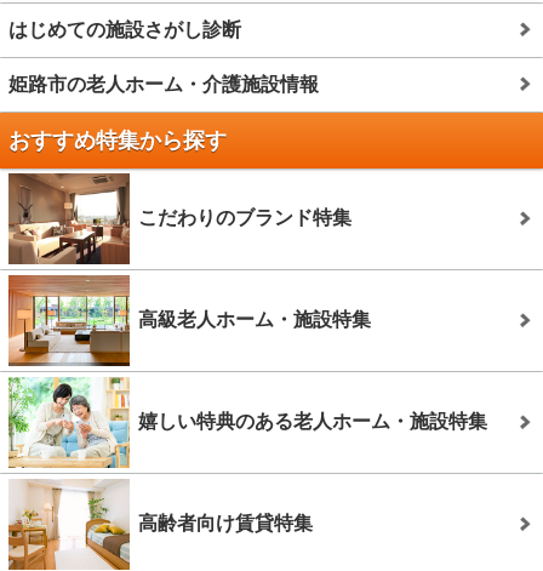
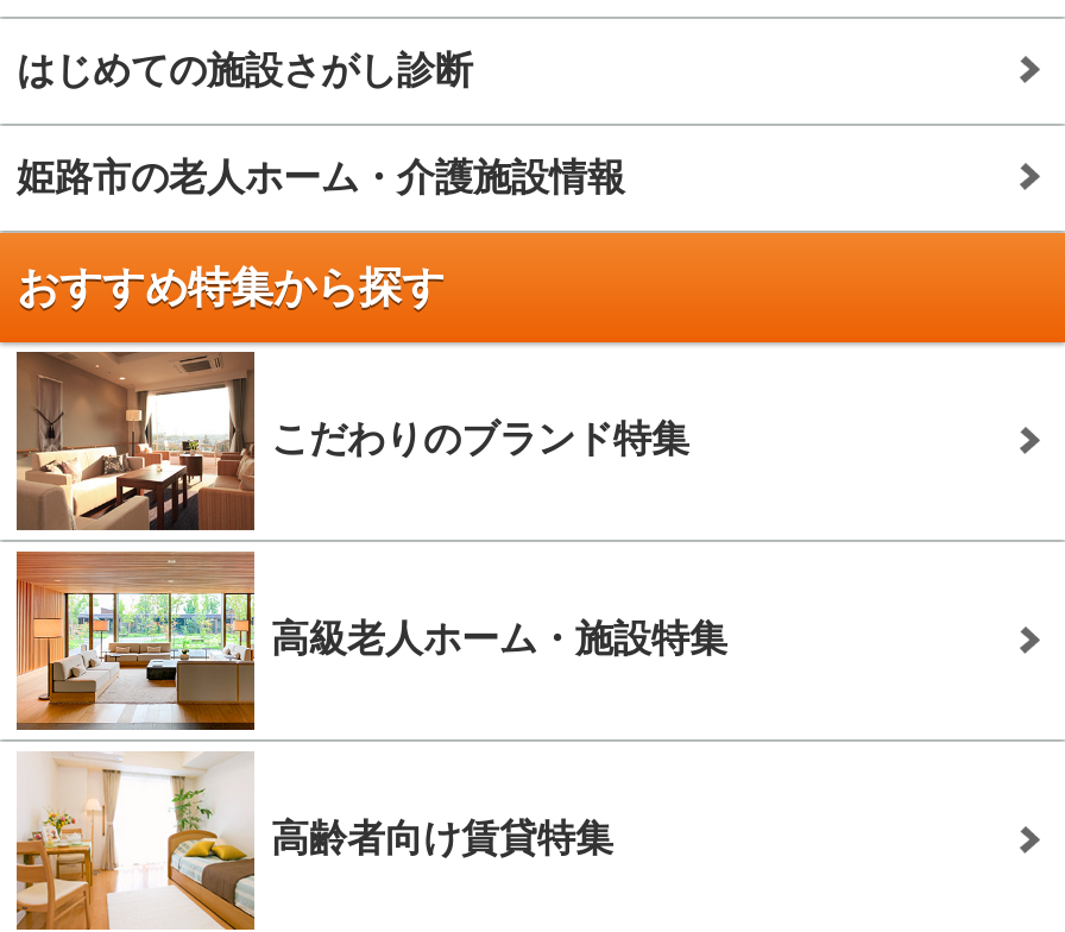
[8,377,487,469] [image] | 嬉しい特典のある老人ホーム・施設特集 -> none

